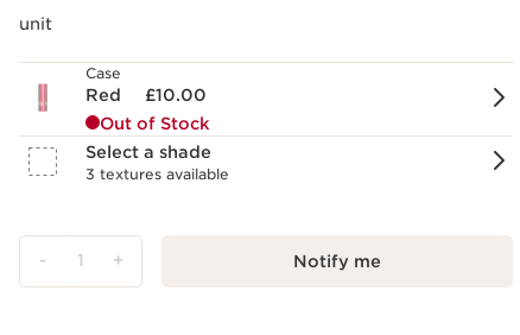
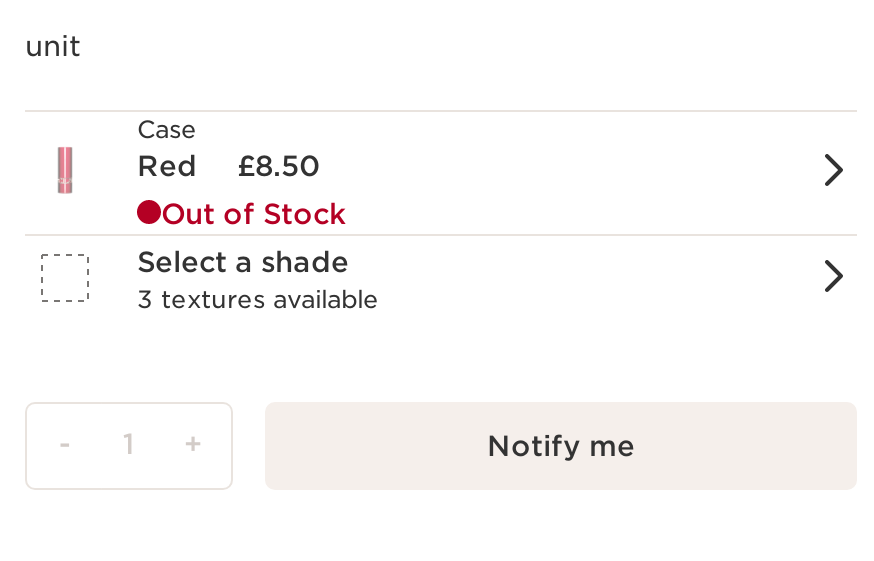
[85,85,207,104] Red £10.00 -> [137,149,321,181] Red £8.50

